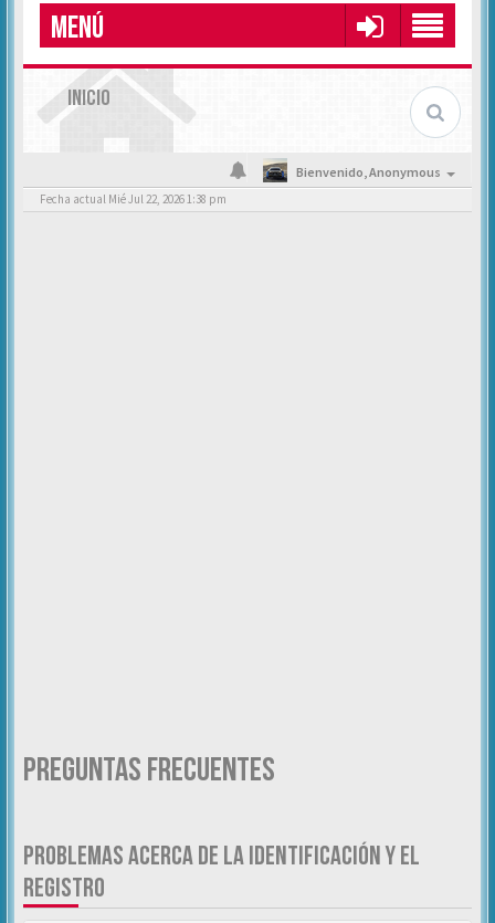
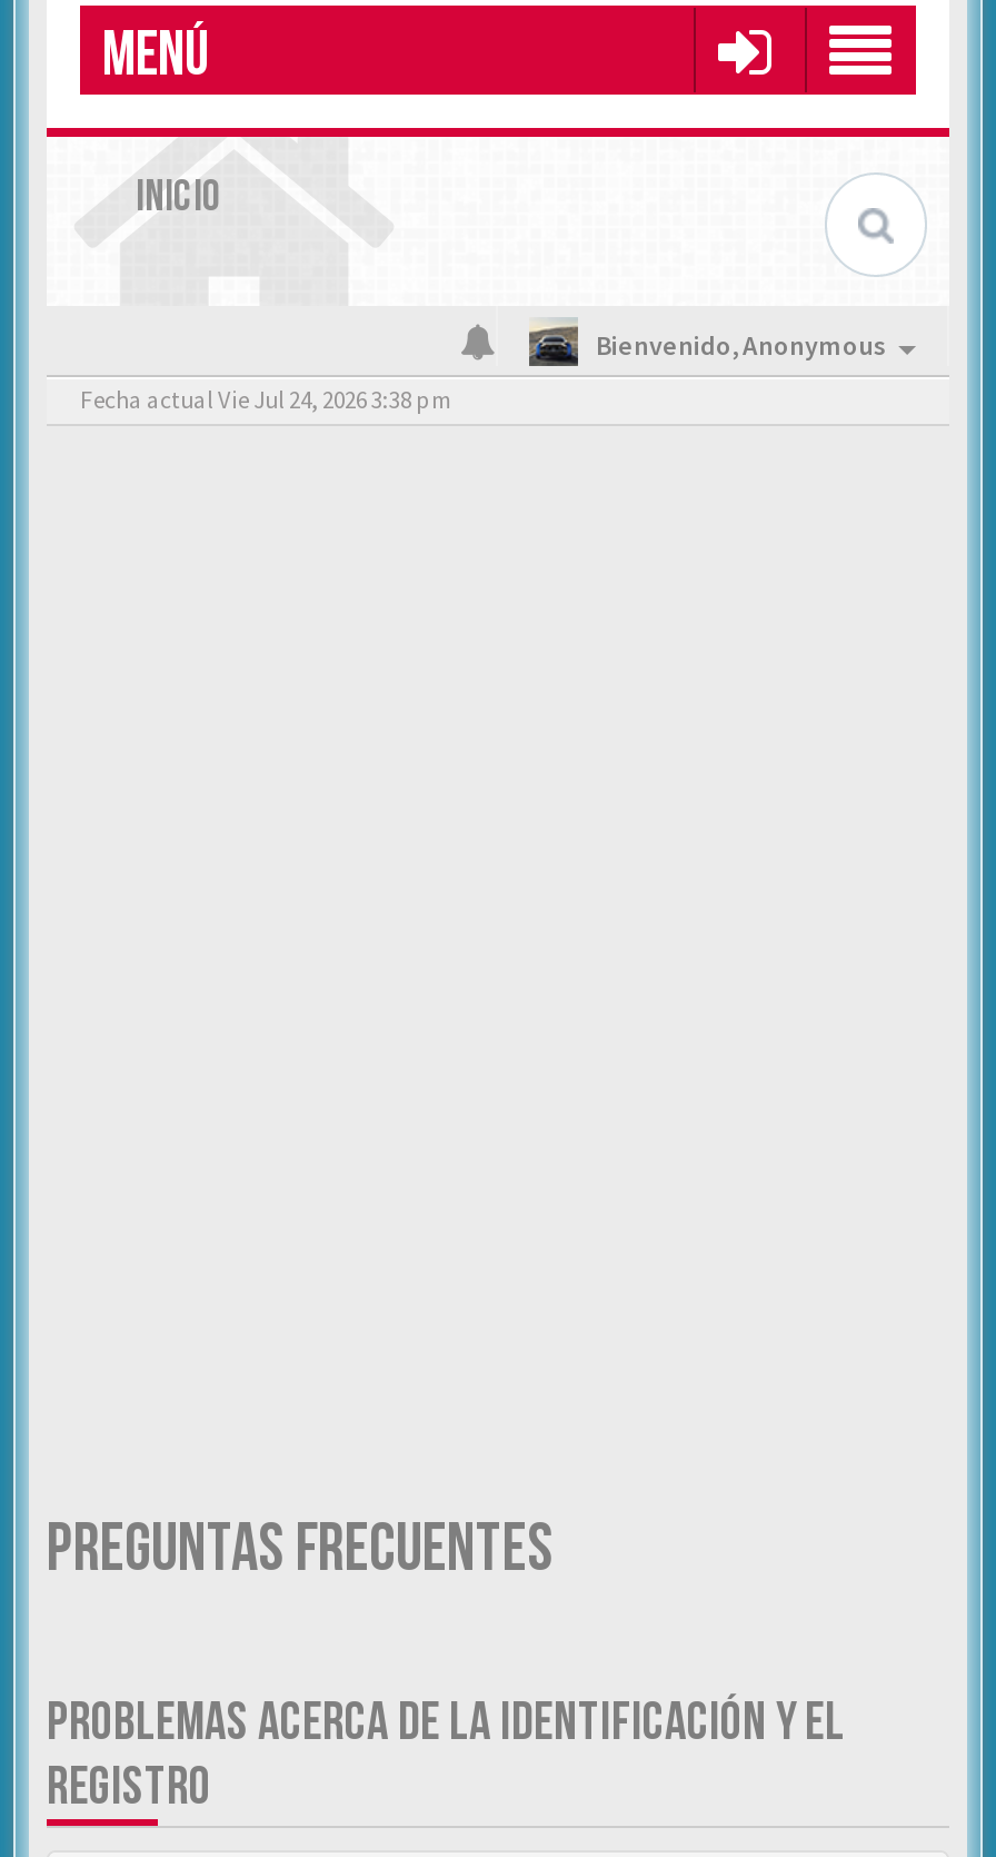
[40,191,227,207] Fecha actual Mié Jul 22, 2026 1:38 pm -> [80,384,451,415] Fecha actual Vie Jul 24, 2026 3:38 pm

